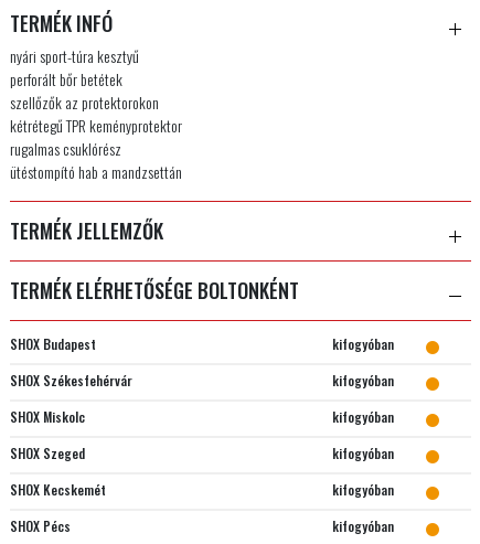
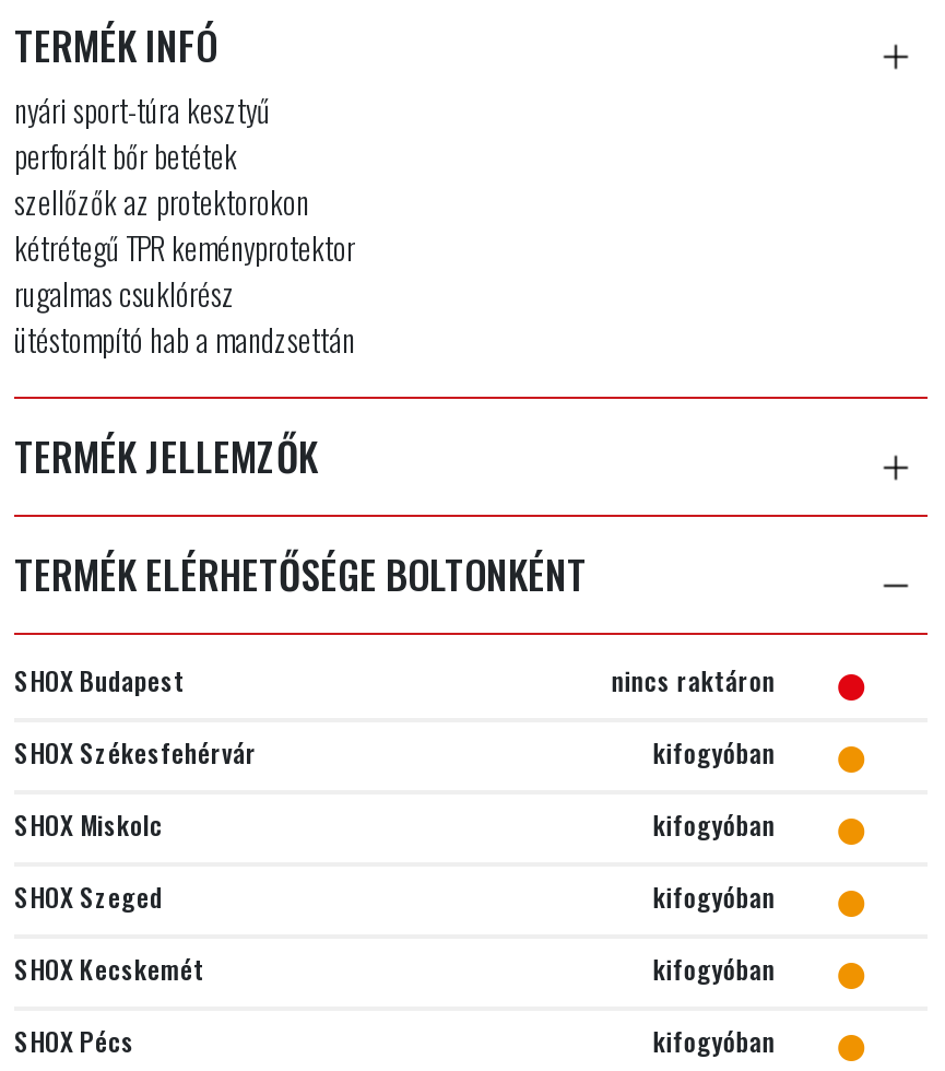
[332,334,394,353] kifogyóban -> [611,661,775,698] nincs raktáron

